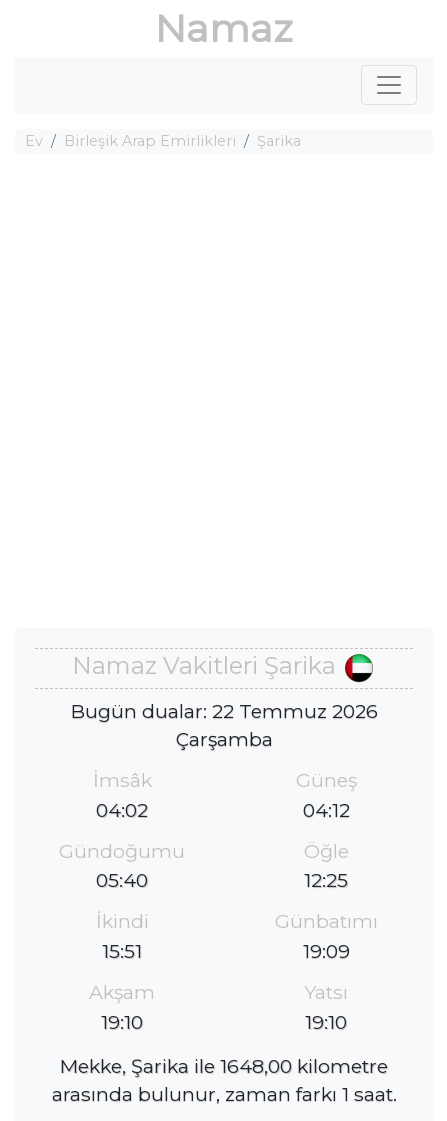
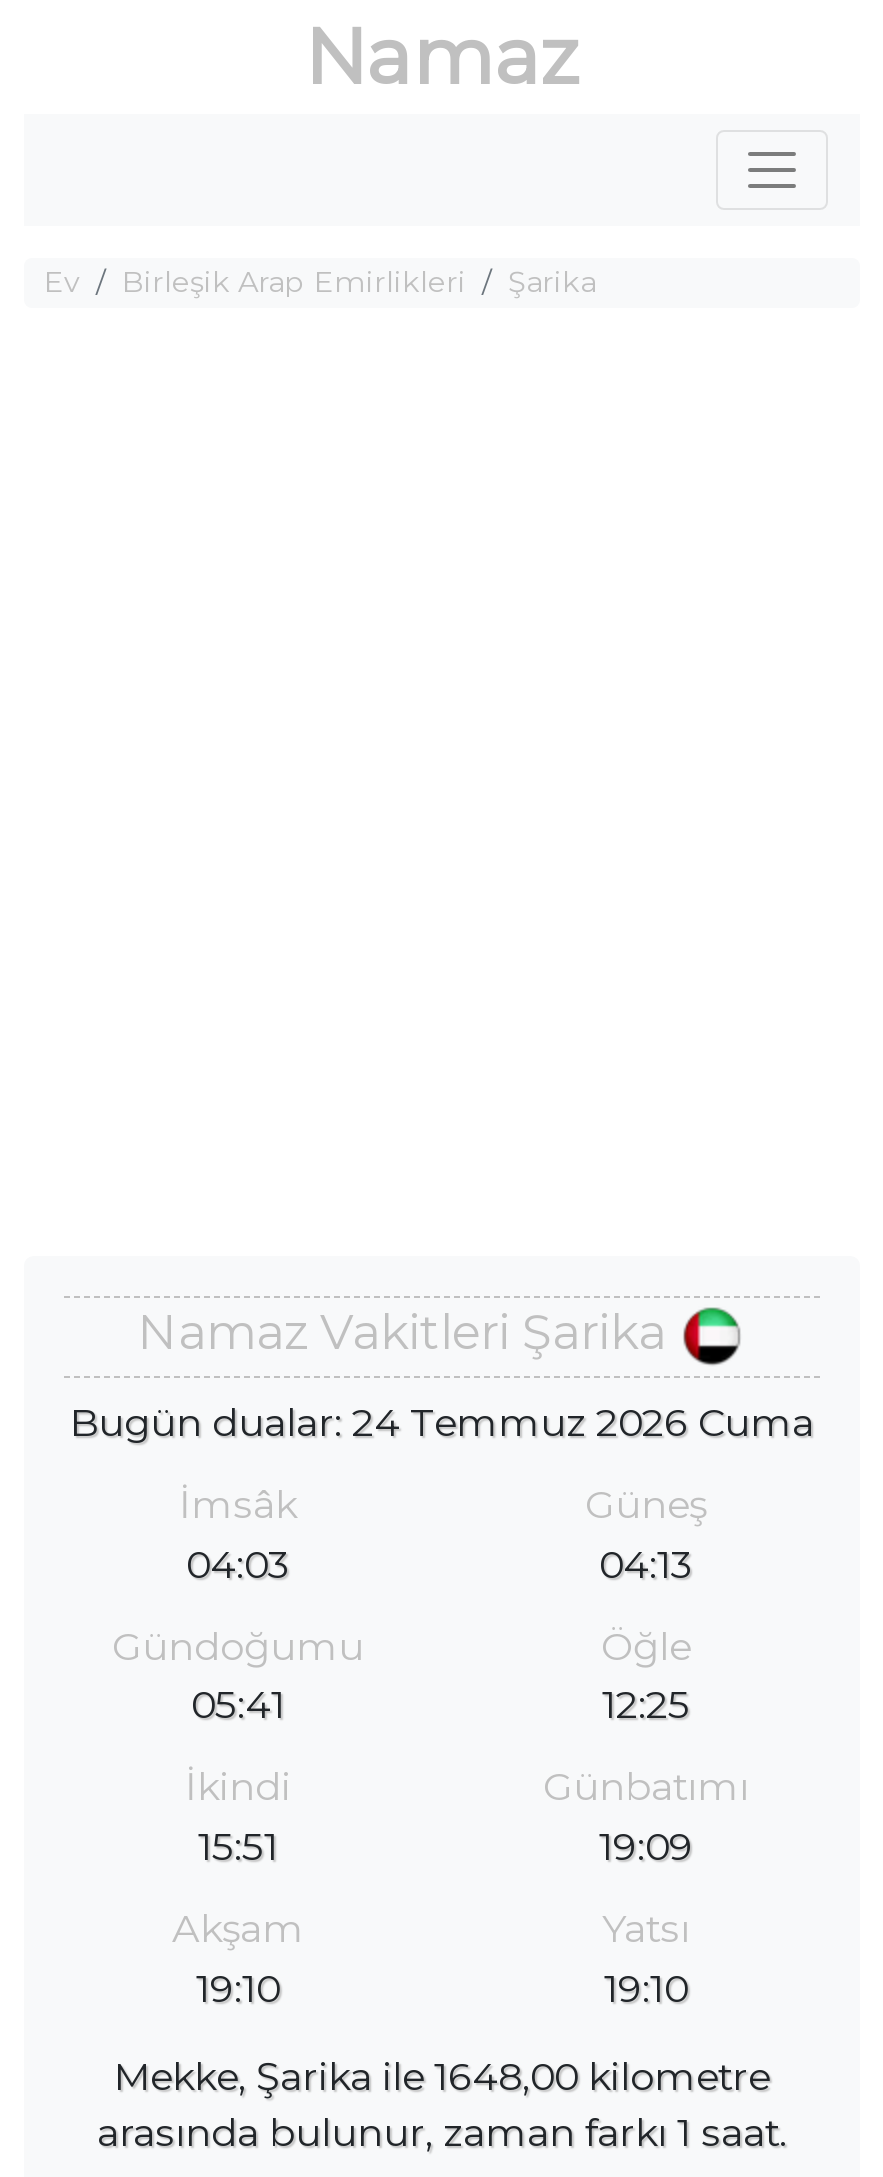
[70,699,377,751] Bugün dualar: 22 Temmuz 2026 | Çarşamba -> [70,1398,814,1446] Bugün dualar: 24 Temmuz 2026 Cuma
[96,798,148,822] 04:02 -> [186,1539,290,1587] 04:03
[302,798,349,822] 04:12 -> [599,1539,693,1587] 04:13
[96,868,148,892] 05:40 -> [191,1681,285,1729] 05:41

